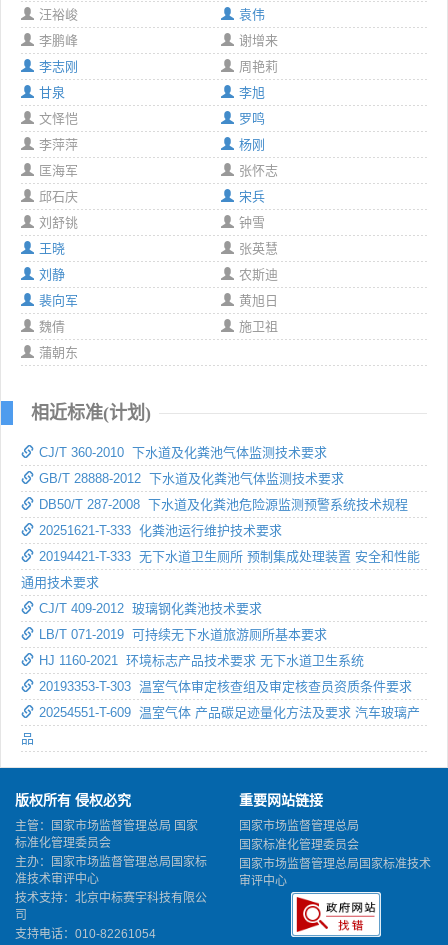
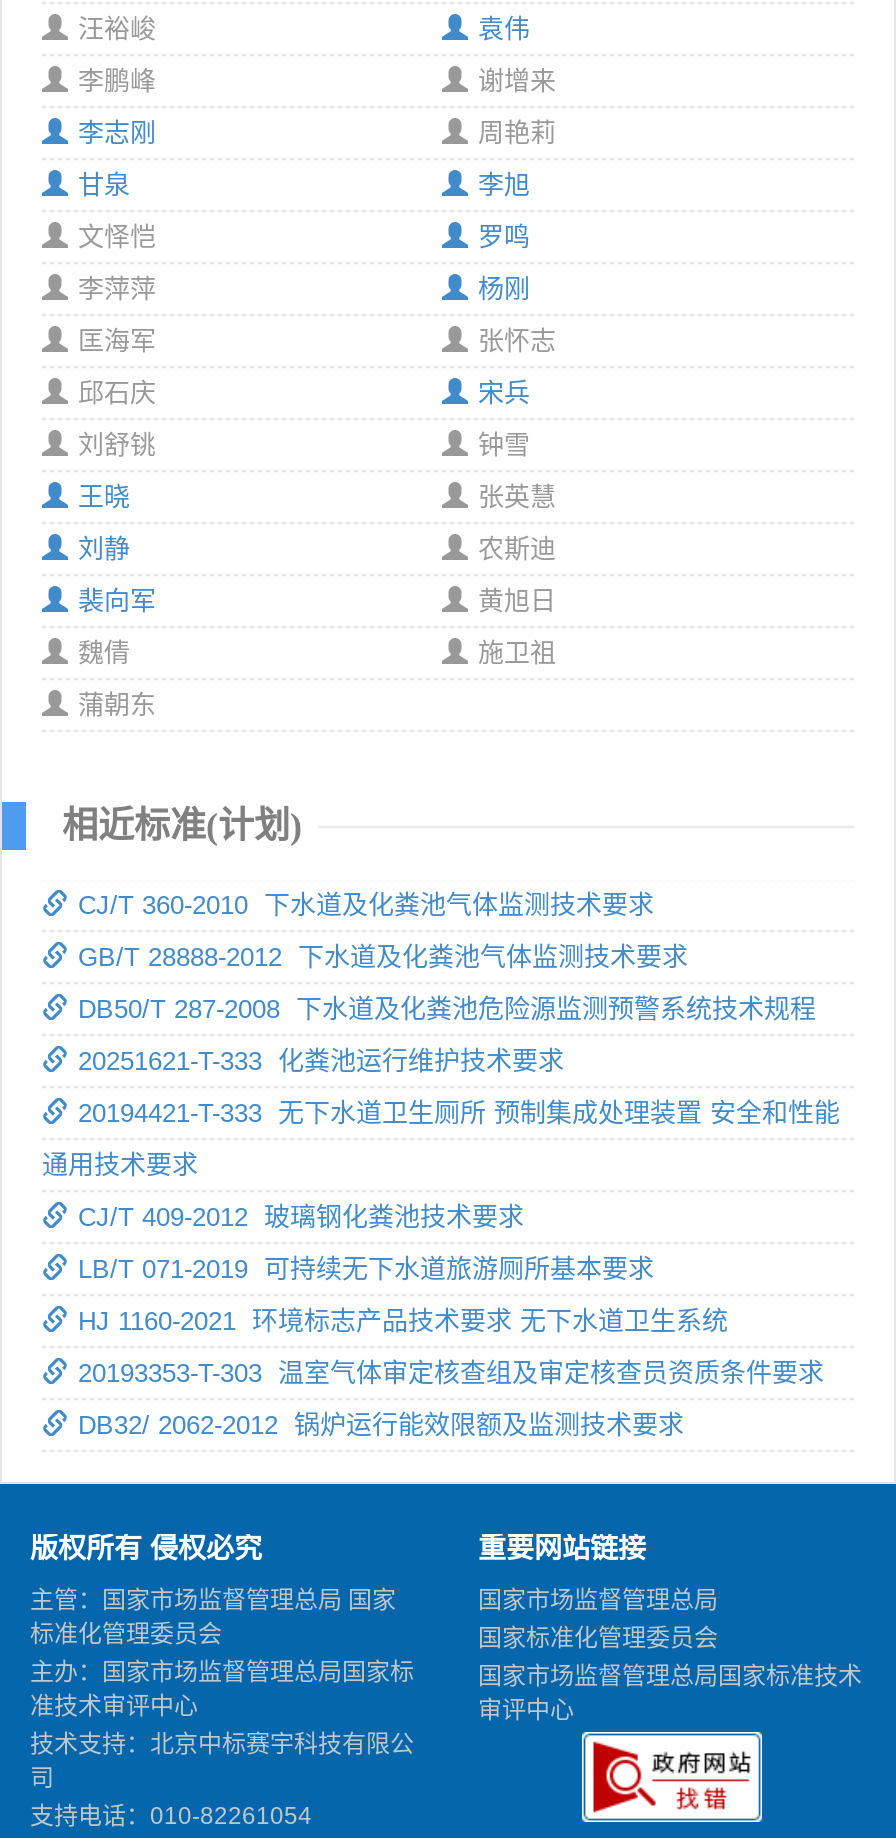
[21,705,420,746] 20254551-T-609 温室气体 产品碳足迹量化方法及要求 汽车玻璃产 | 品 -> [78,1410,684,1440] DB32/ 2062-2012 锅炉运行能效限额及监测技术要求

